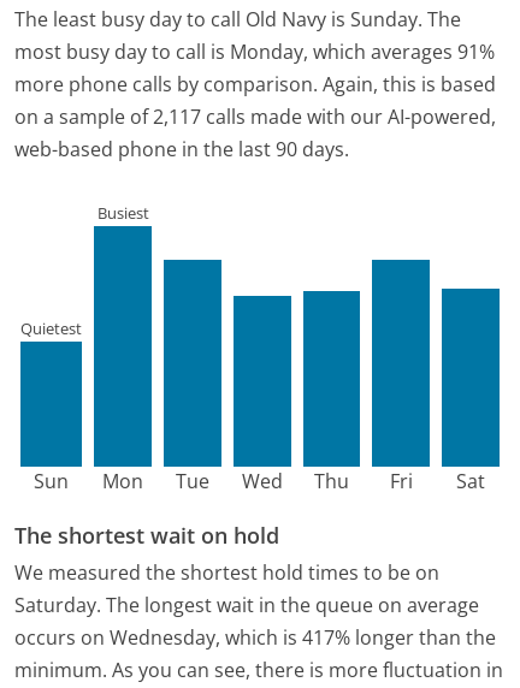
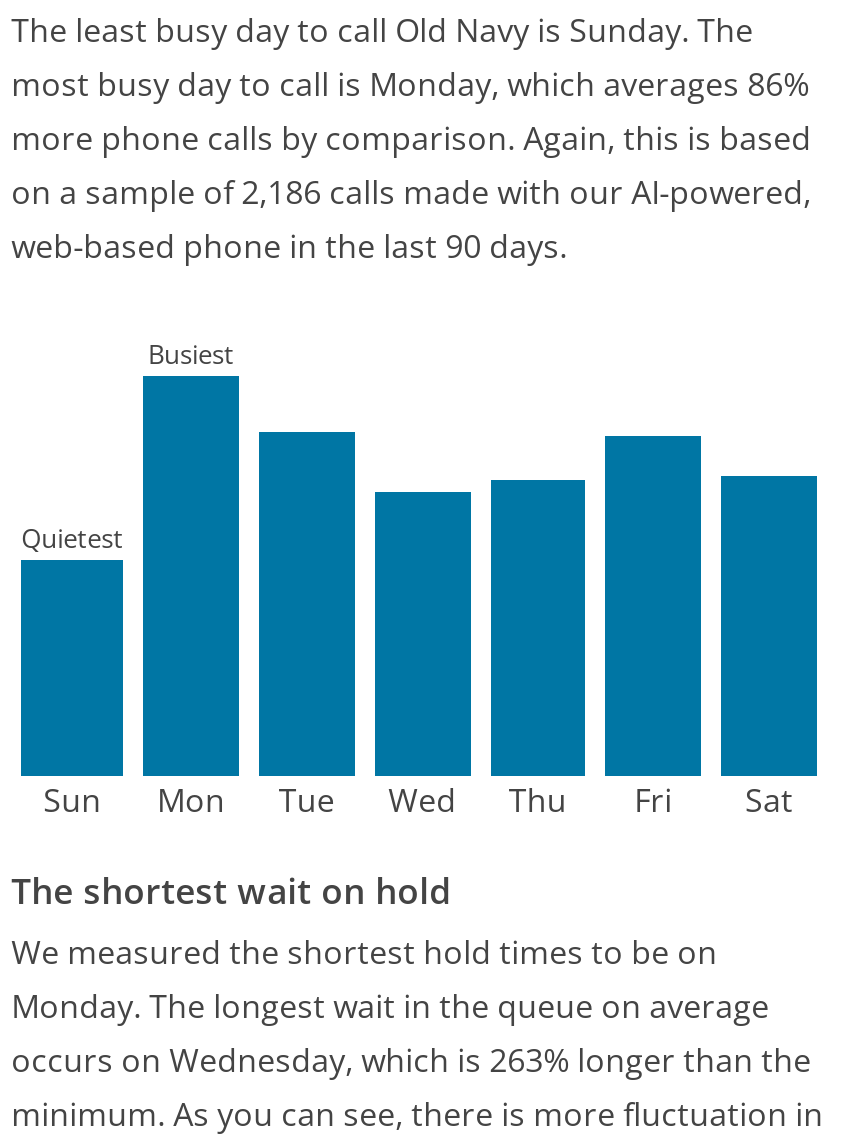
[15,38,495,65] most busy day to call is Monday, which averages 91% -> [11,63,809,107] most busy day to call is Monday, which averages 86%
[15,103,496,130] on a sample of 2,117 calls made with our AI-powered, -> [11,171,811,215] on a sample of 2,186 calls made with our AI-powered,
[15,592,479,619] Saturday. The longest wait in the queue on average -> [11,984,769,1028] Monday. The longest wait in the queue on average
[15,625,496,651] occurs on Wednesday, which is 417% longer than the -> [11,1038,811,1082] occurs on Wednesday, which is 263% longer than the

